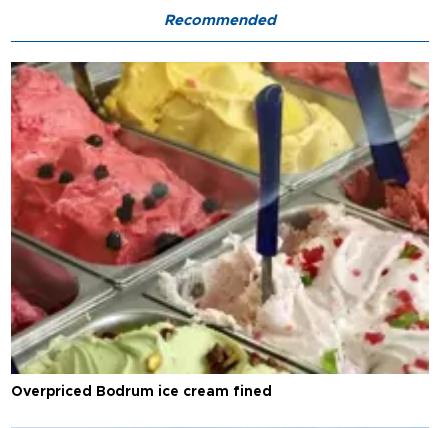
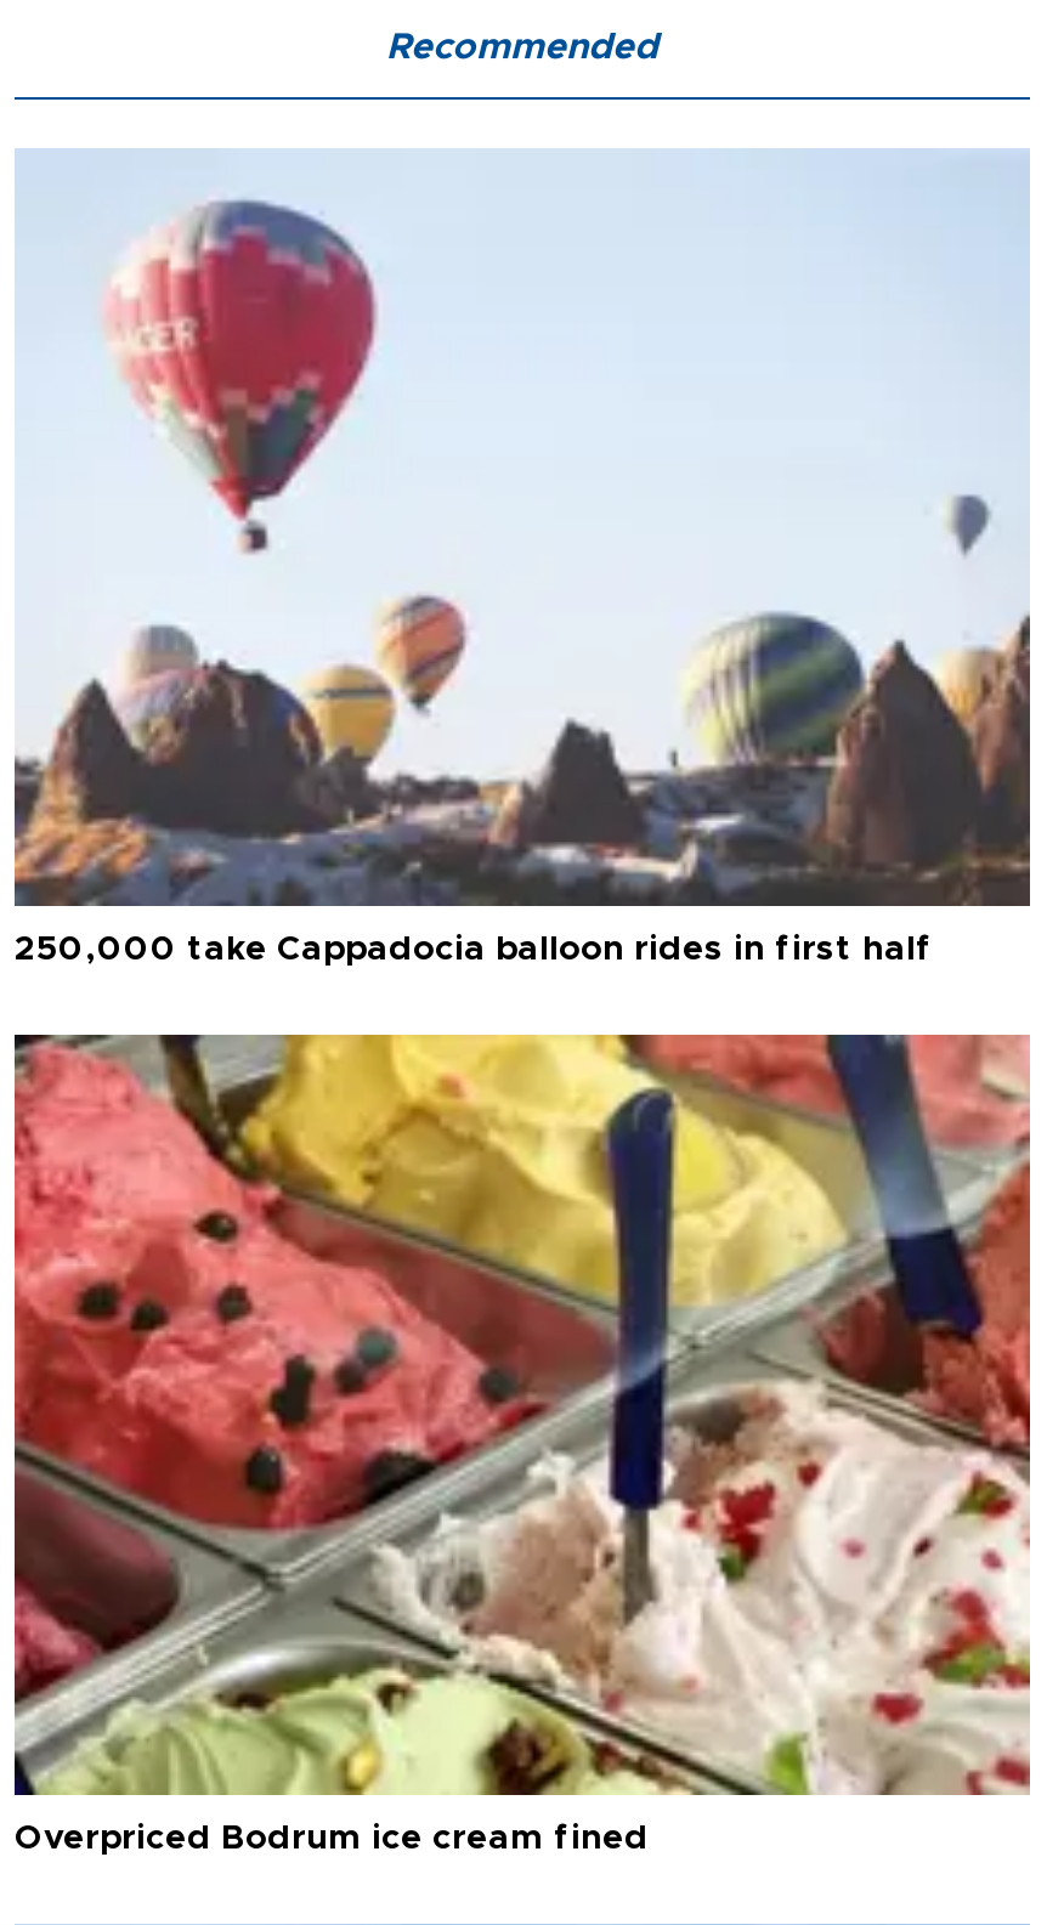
none -> [12,148,1032,967] [image] | 250,000 take Cappadocia balloon rides in first half

